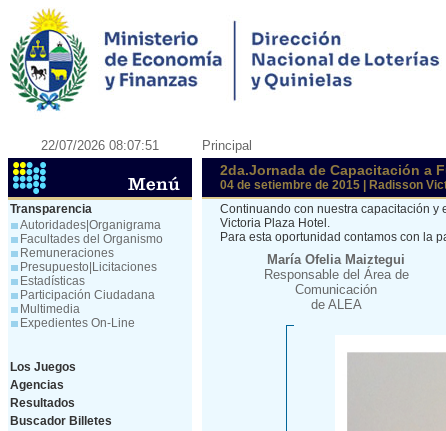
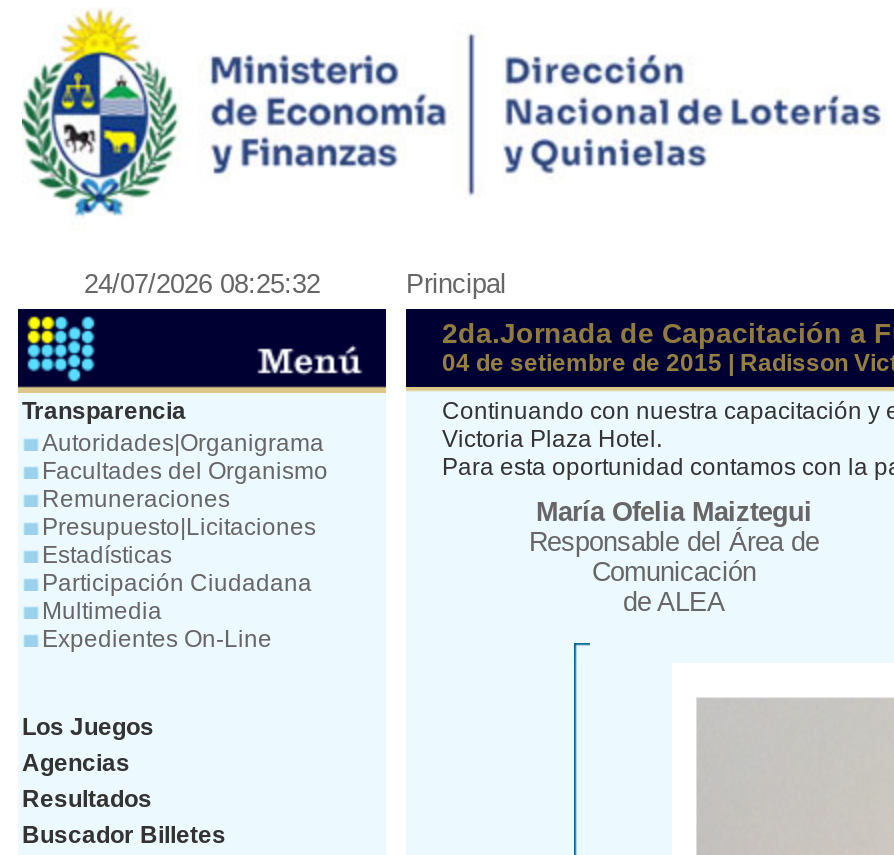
[41,138,159,153] 22/07/2026 08:07:51 -> [84,269,320,299] 24/07/2026 08:25:32

